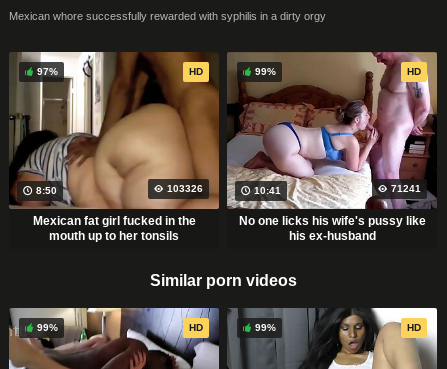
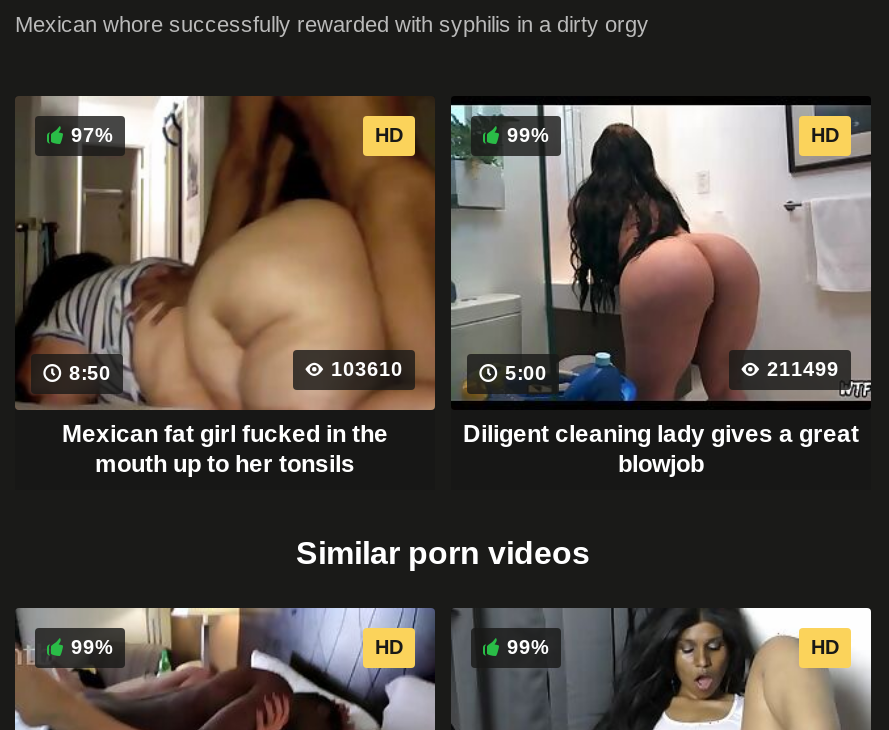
[227,51,438,207] [image] | 10:41 -> [449,96,873,406] [image] | 5:00
[167,183,203,194] 103326 -> [331,358,403,380] 103610
[391,183,421,194] 71241 -> [767,358,839,380] 211499
[238,214,425,243] No one licks his wife's pussy like | his ex-husband -> [463,420,859,478] Diligent cleaning lady gives a great | blowjob

